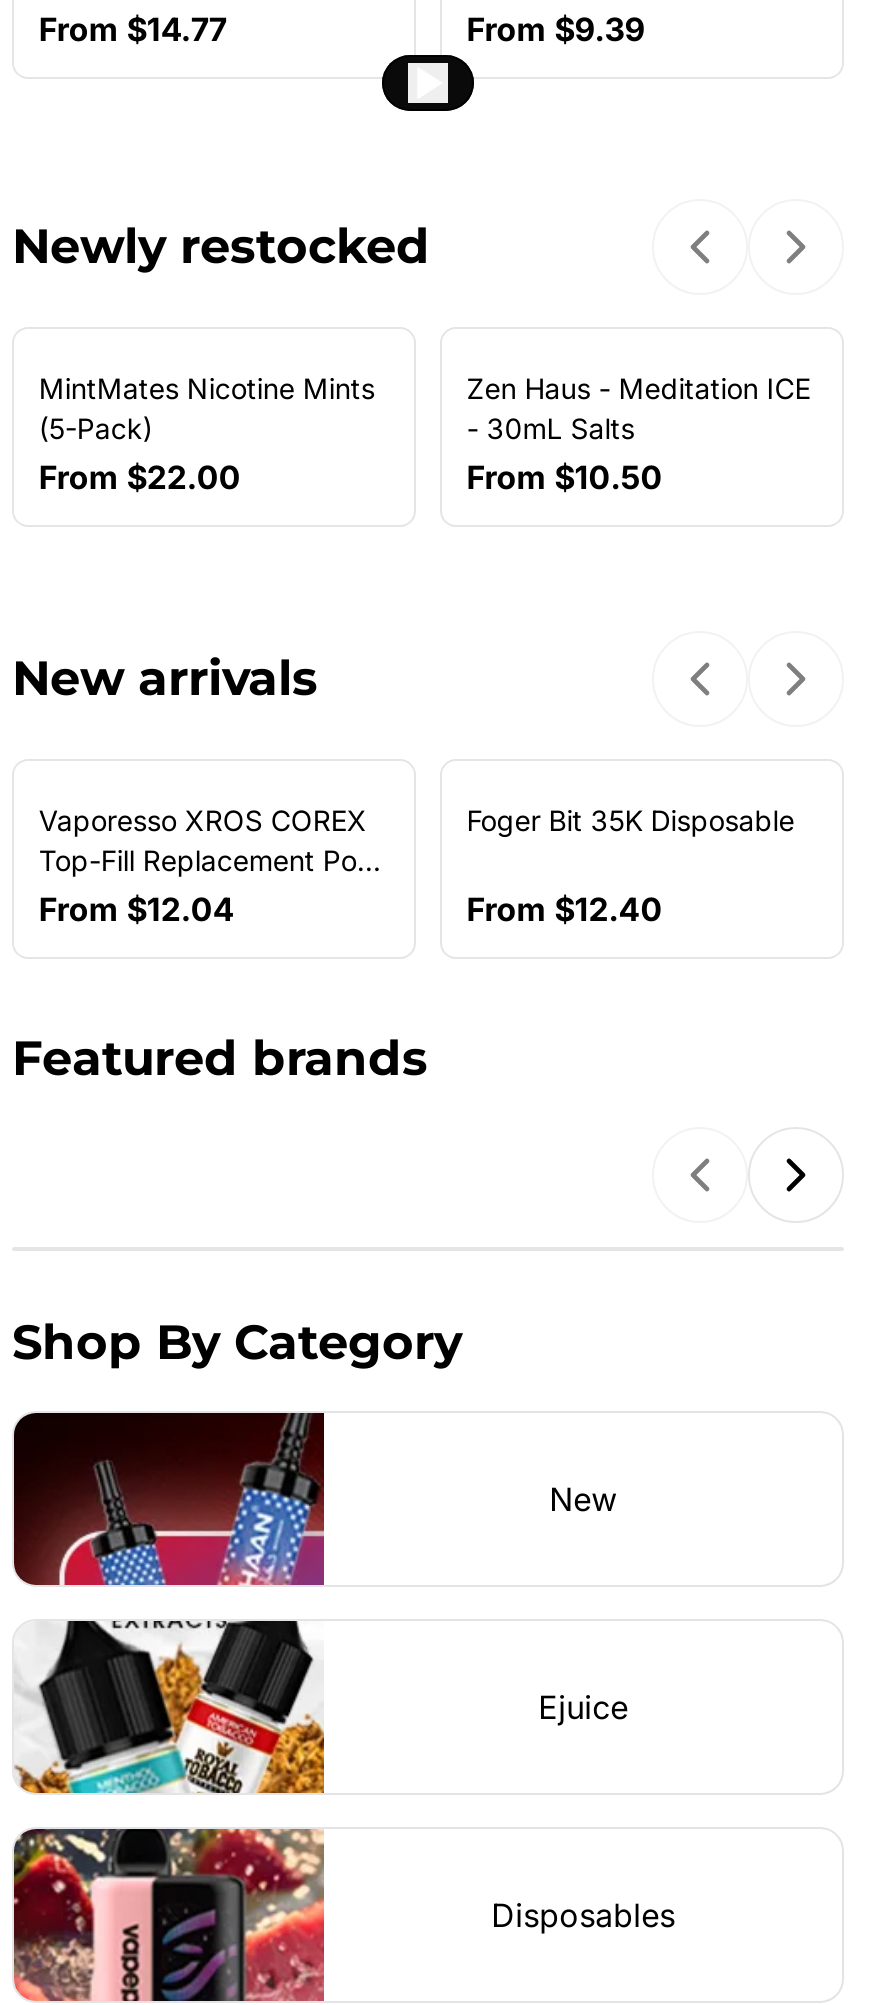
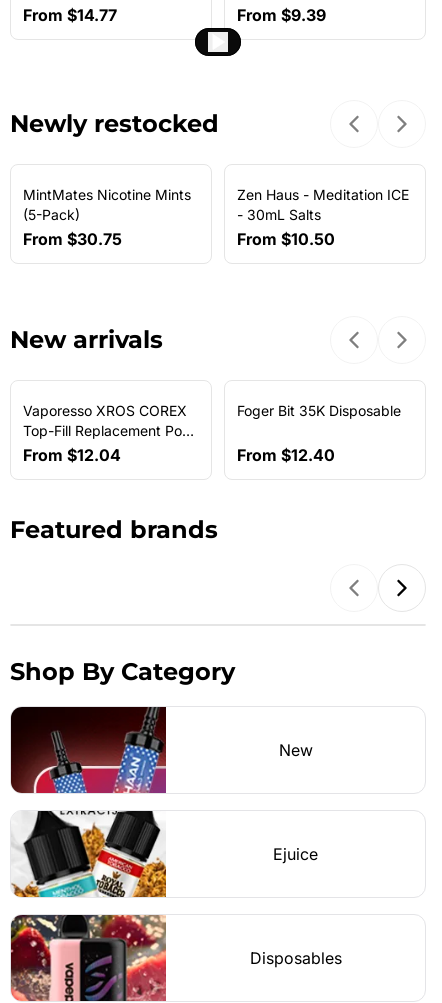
[39,457,241,497] From $22.00 -> [23,229,122,249] From $30.75

